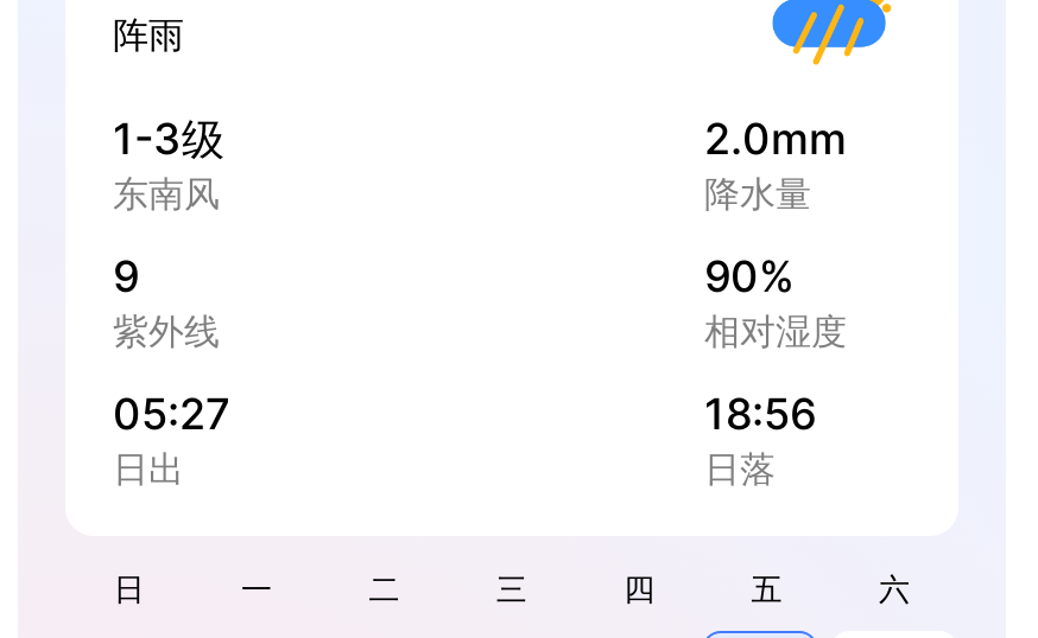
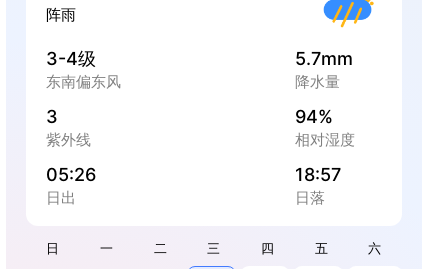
[113,114,224,216] 1-3级 | 东南风 -> [46,48,121,91] 3-4级 | 东南偏东风
[704,114,847,164] 2.0mm -> [295,48,353,69] 5.7mm
[113,252,139,301] 9 -> [46,106,58,127] 3
[704,252,795,301] 90% -> [295,106,333,127] 94%
[113,389,229,439] 05:27 -> [46,164,96,185] 05:26
[704,389,816,439] 18:56 -> [295,164,341,185] 18:57

